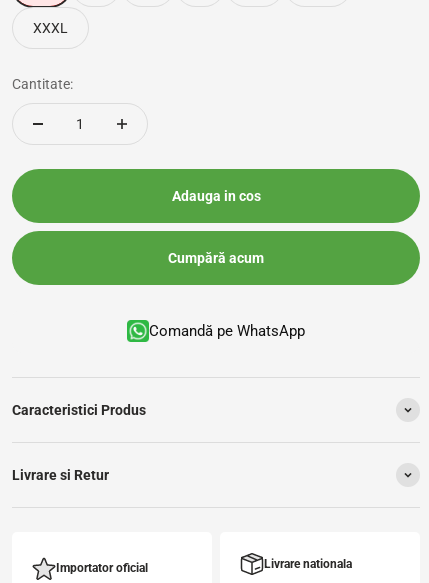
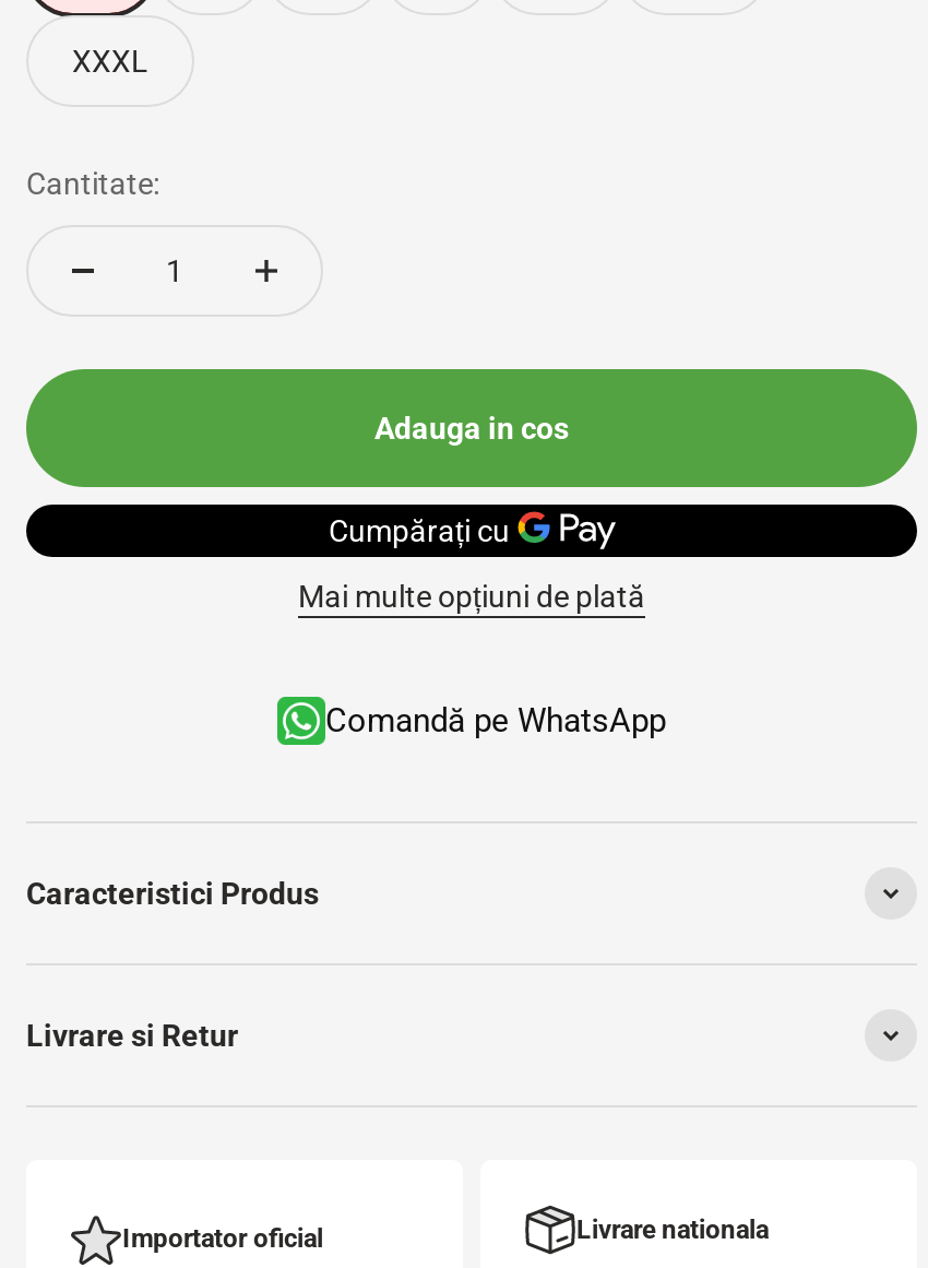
[168,250,264,266] Cumpără acum -> [298,579,645,614] Mai multe opțiuni de plată

